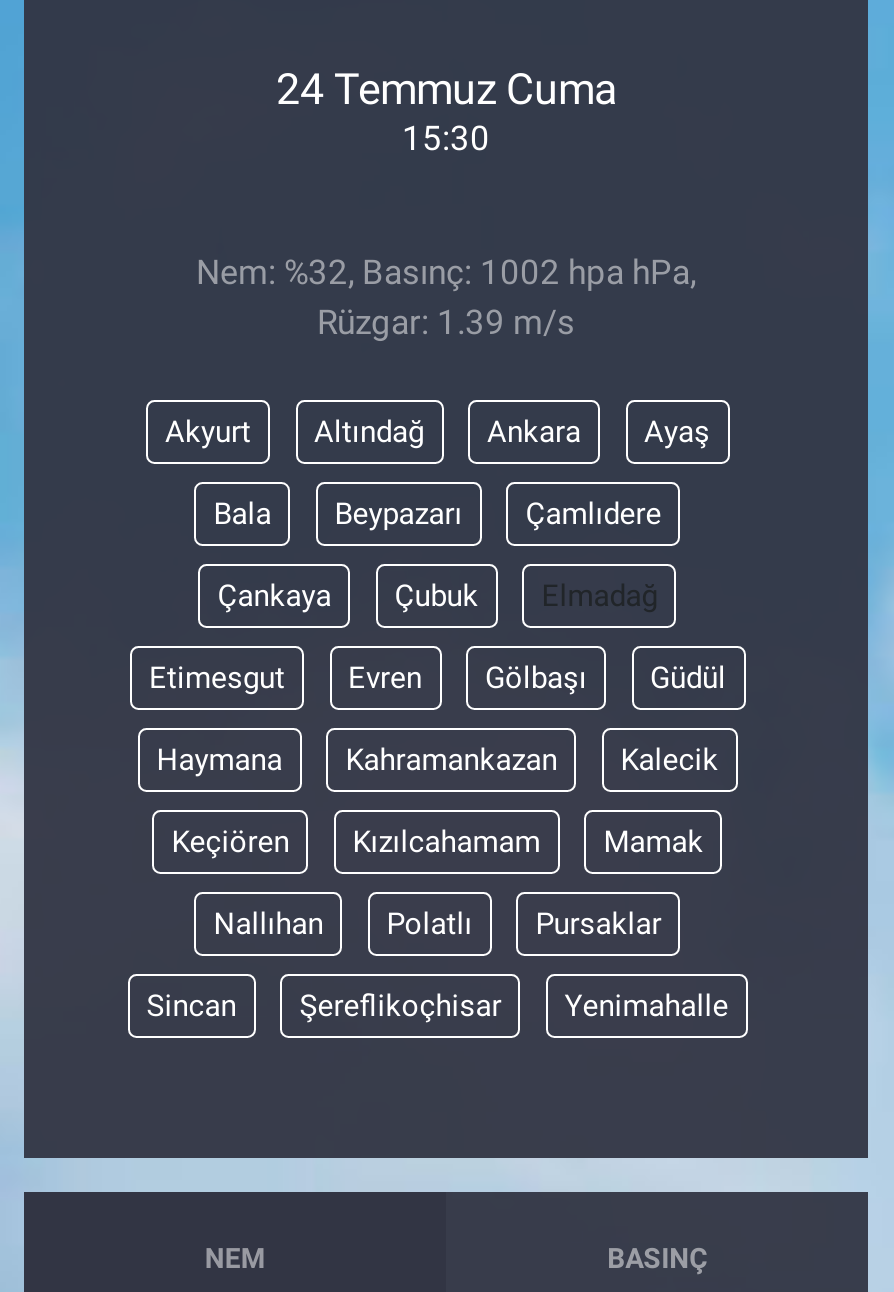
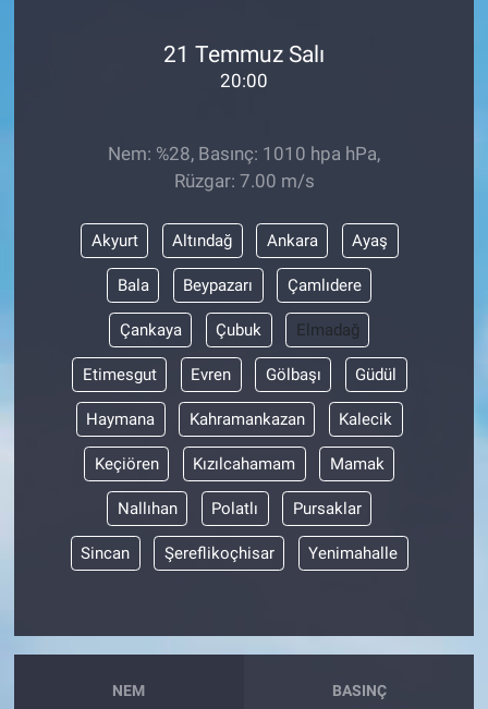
[276,63,616,157] 24 Temmuz Cuma | 15:30 -> [163,40,325,91] 21 Temmuz Salı | 20:00
[196,252,696,342] Nem: %32, Basınç: 1002 hpa hPa, | Rüzgar: 1.39 m/s -> [108,143,380,192] Nem: %28, Basınç: 1010 hpa hPa, | Rüzgar: 7.00 m/s

